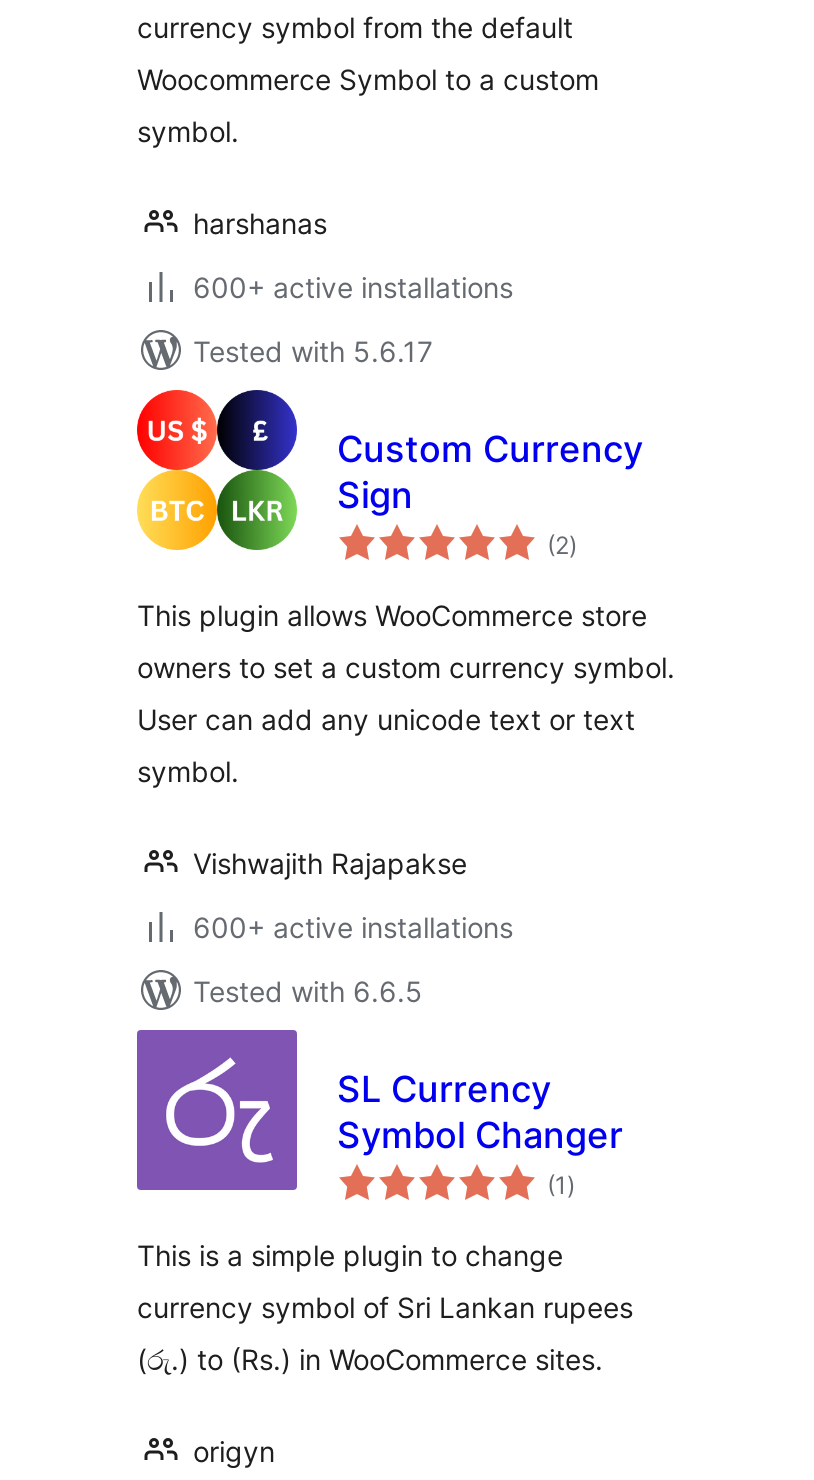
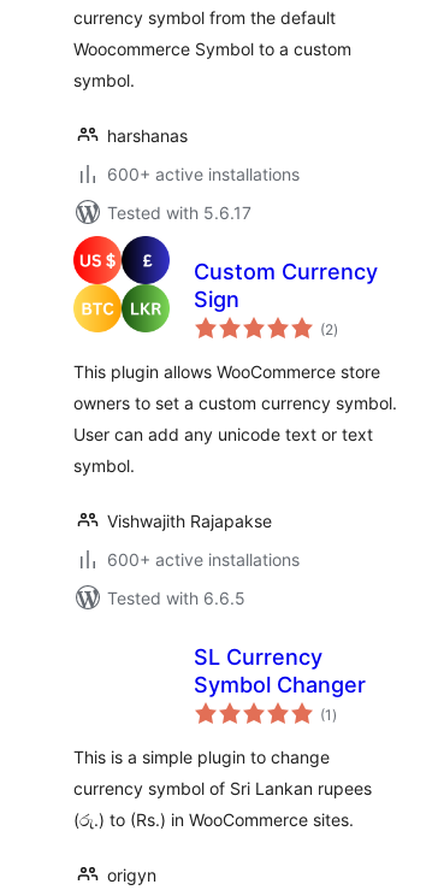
[135,1028,299,1192] [image] -> none

